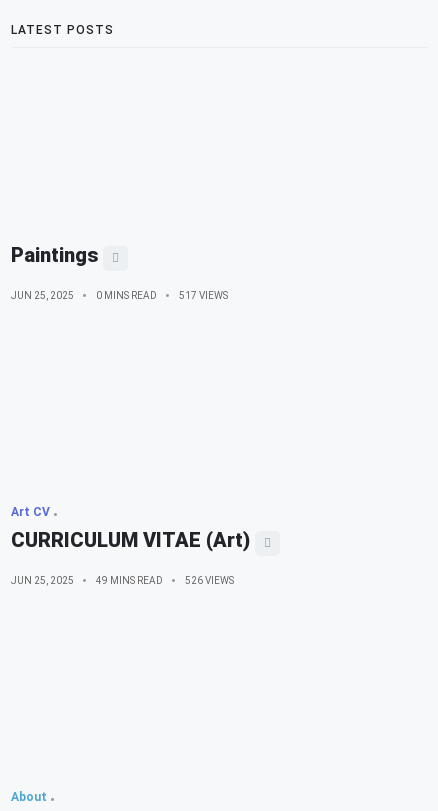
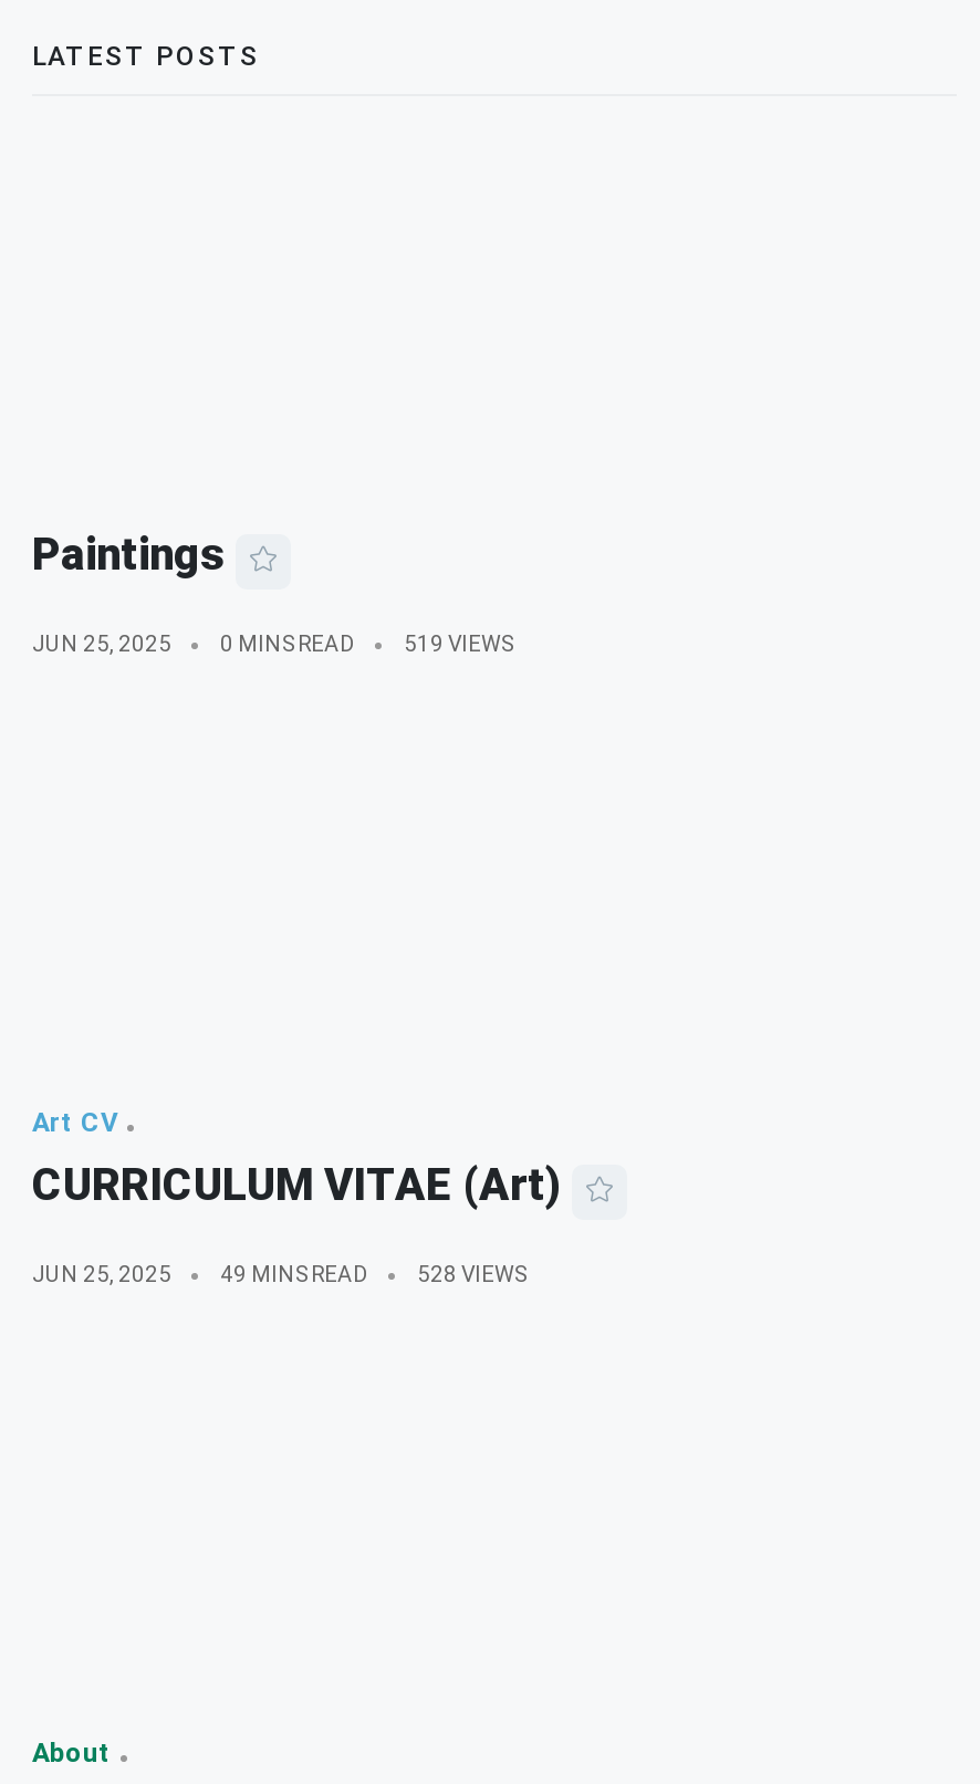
[11,290,228,301] JUN 25, 2025 0 MINS READ 517 VIEWS -> [32,631,512,655] JUN 25, 2025 0 MINS READ 519 VIEWS
[11,575,234,586] JUN 25, 2025 49 MINS READ 526 VIEWS -> [32,1262,525,1286] JUN 25, 2025 49 MINS READ 528 VIEWS

